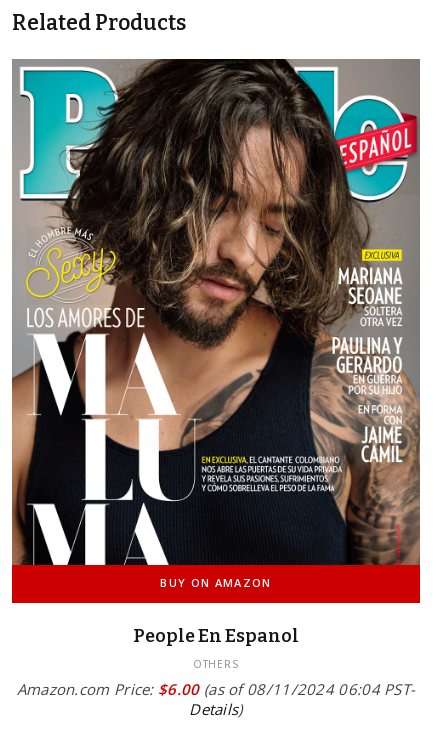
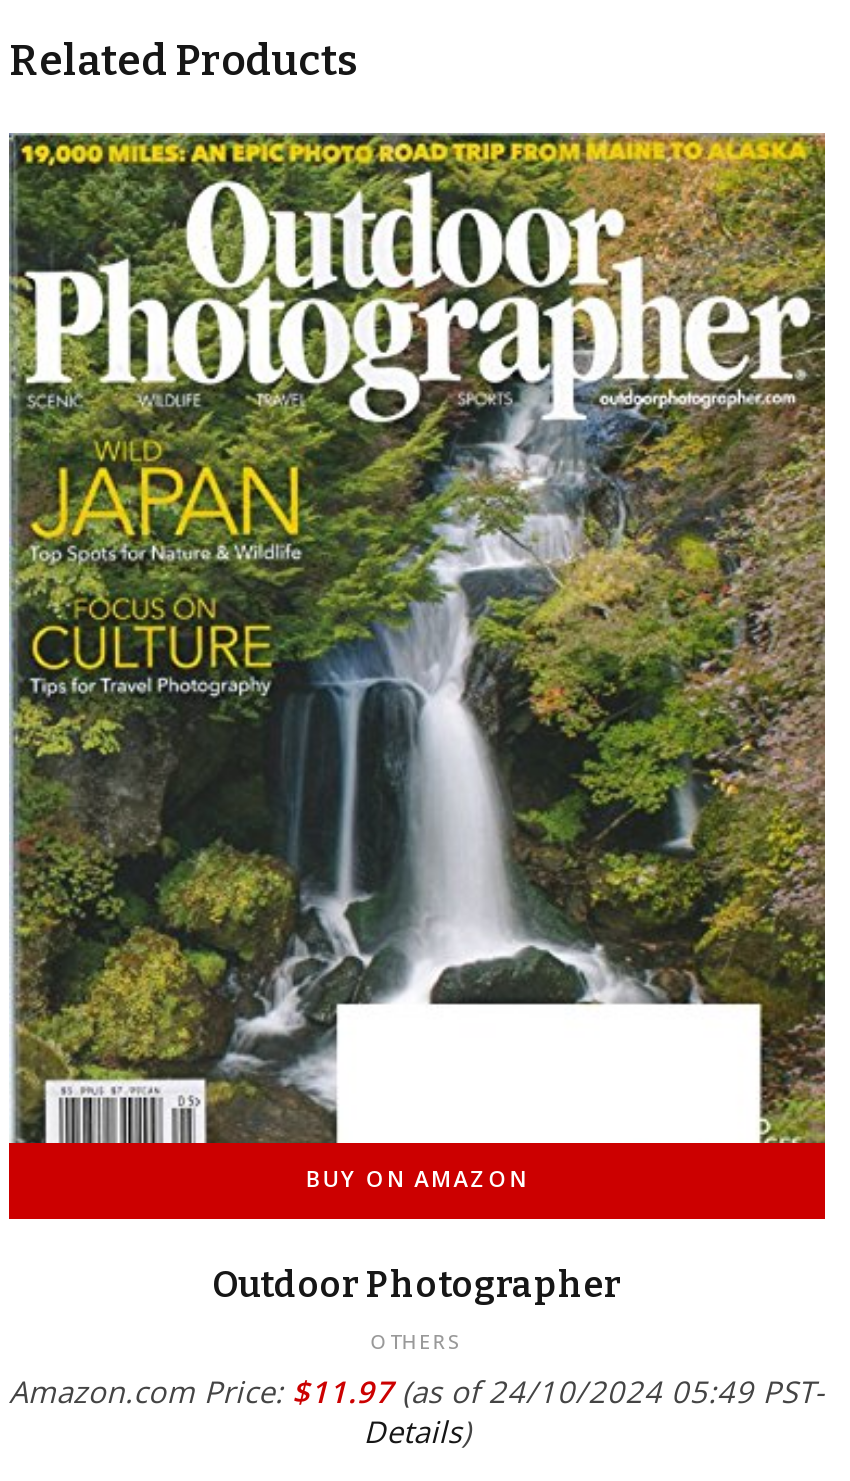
[11,58,420,566] [image] -> [9,131,825,1145] [image]
[133,625,299,647] People En Espanol -> [212,1262,622,1306] Outdoor Photographer
[17,679,415,699] Amazon.com Price: $6.00 (as of 08/11/2024 06:04 PST- -> [9,1370,825,1410] Amazon.com Price: $11.97 (as of 24/10/2024 05:49 PST-

